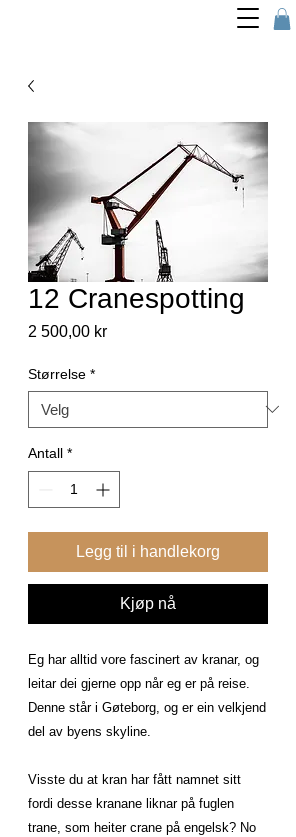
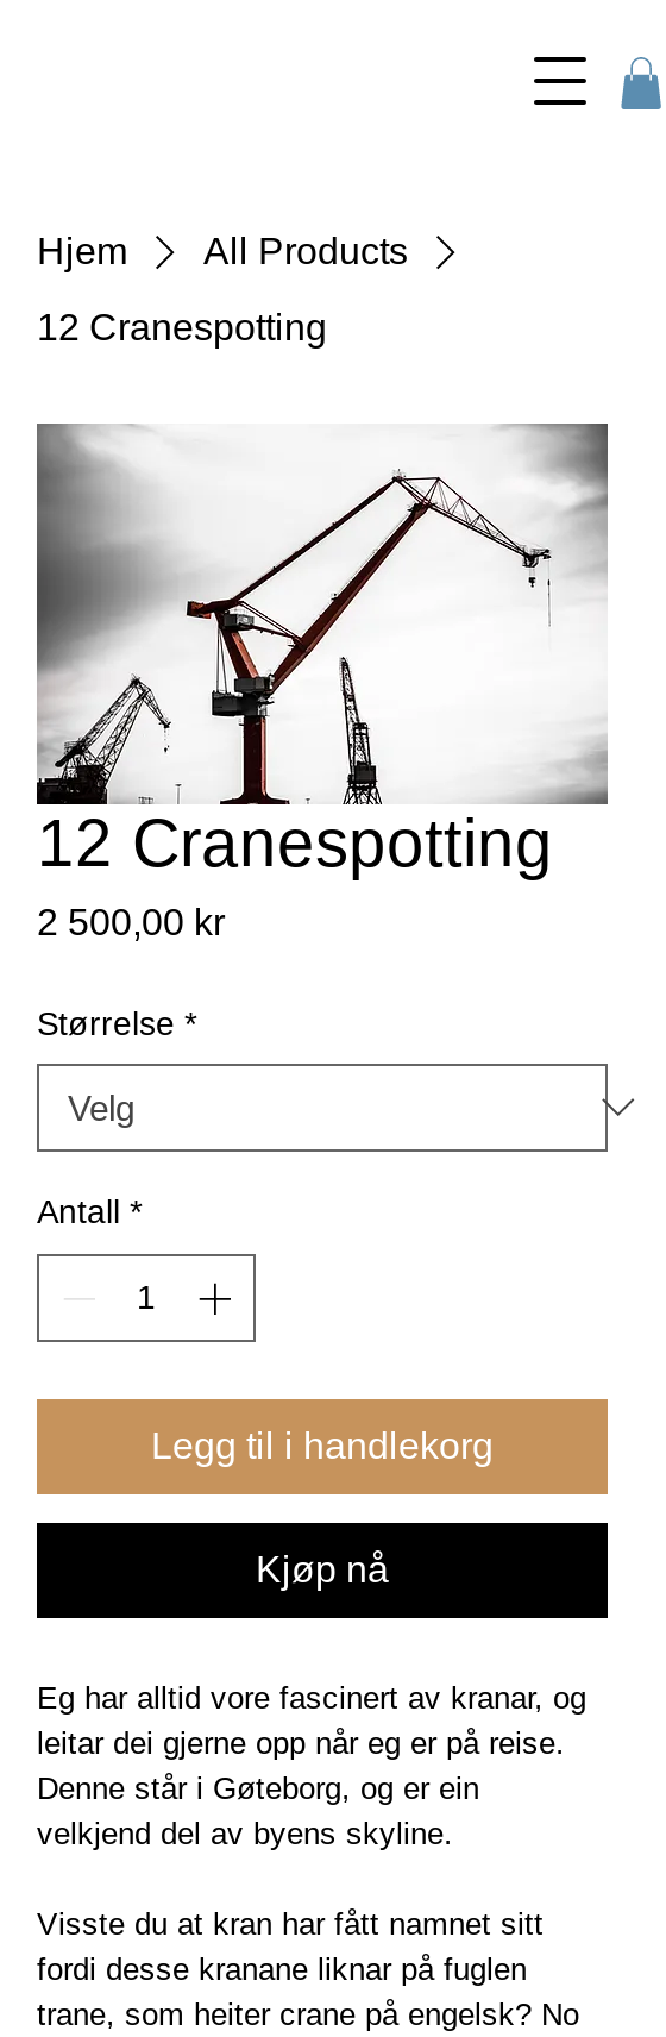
none -> [37,230,408,346] Hjem | All Products | 12 Cranespotting
moved [27,121,268,666] -> [34,421,608,1715]: [image] | 12 Cranespotting | Størrelse * | Antall * | Legg til i handlekorg | Kjøp nå | Eg har alltid vore fascinert av kranar, og
moved [28,675,250,690] -> [37,1724,574,1760]: leitar dei gjerne opp når eg er på reise.

